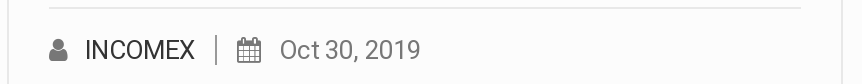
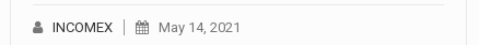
[279,35,421,65] Oct 30, 2019 -> [159,19,241,35] May 14, 2021

